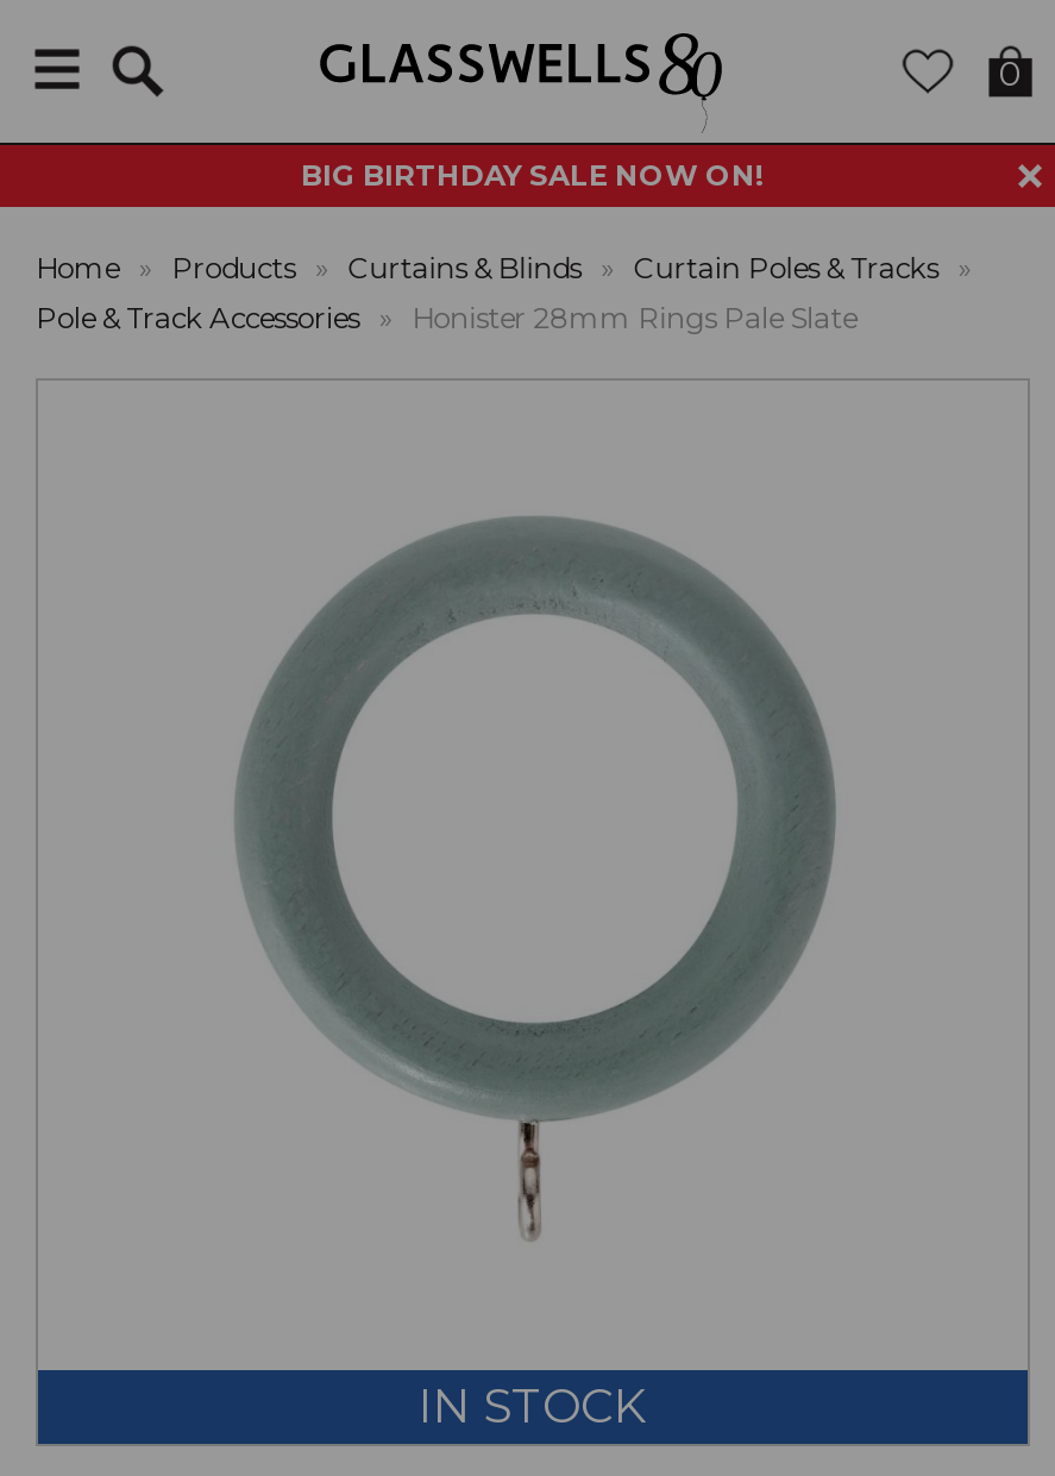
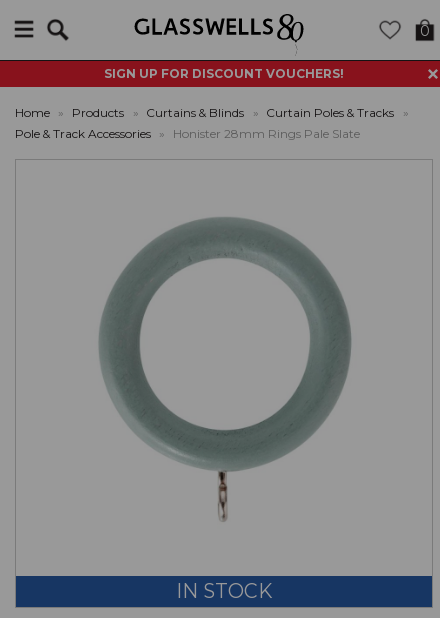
[301,157,765,193] BIG BIRTHDAY SALE NOW ON! -> [104,66,344,81] SIGN UP FOR DISCOUNT VOUCHERS!

